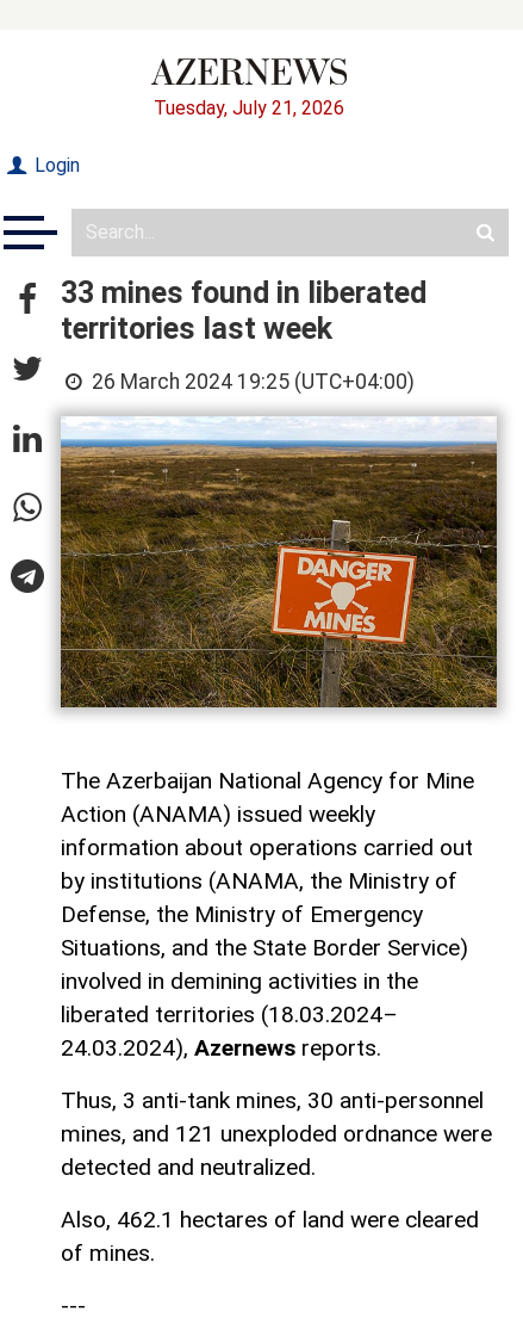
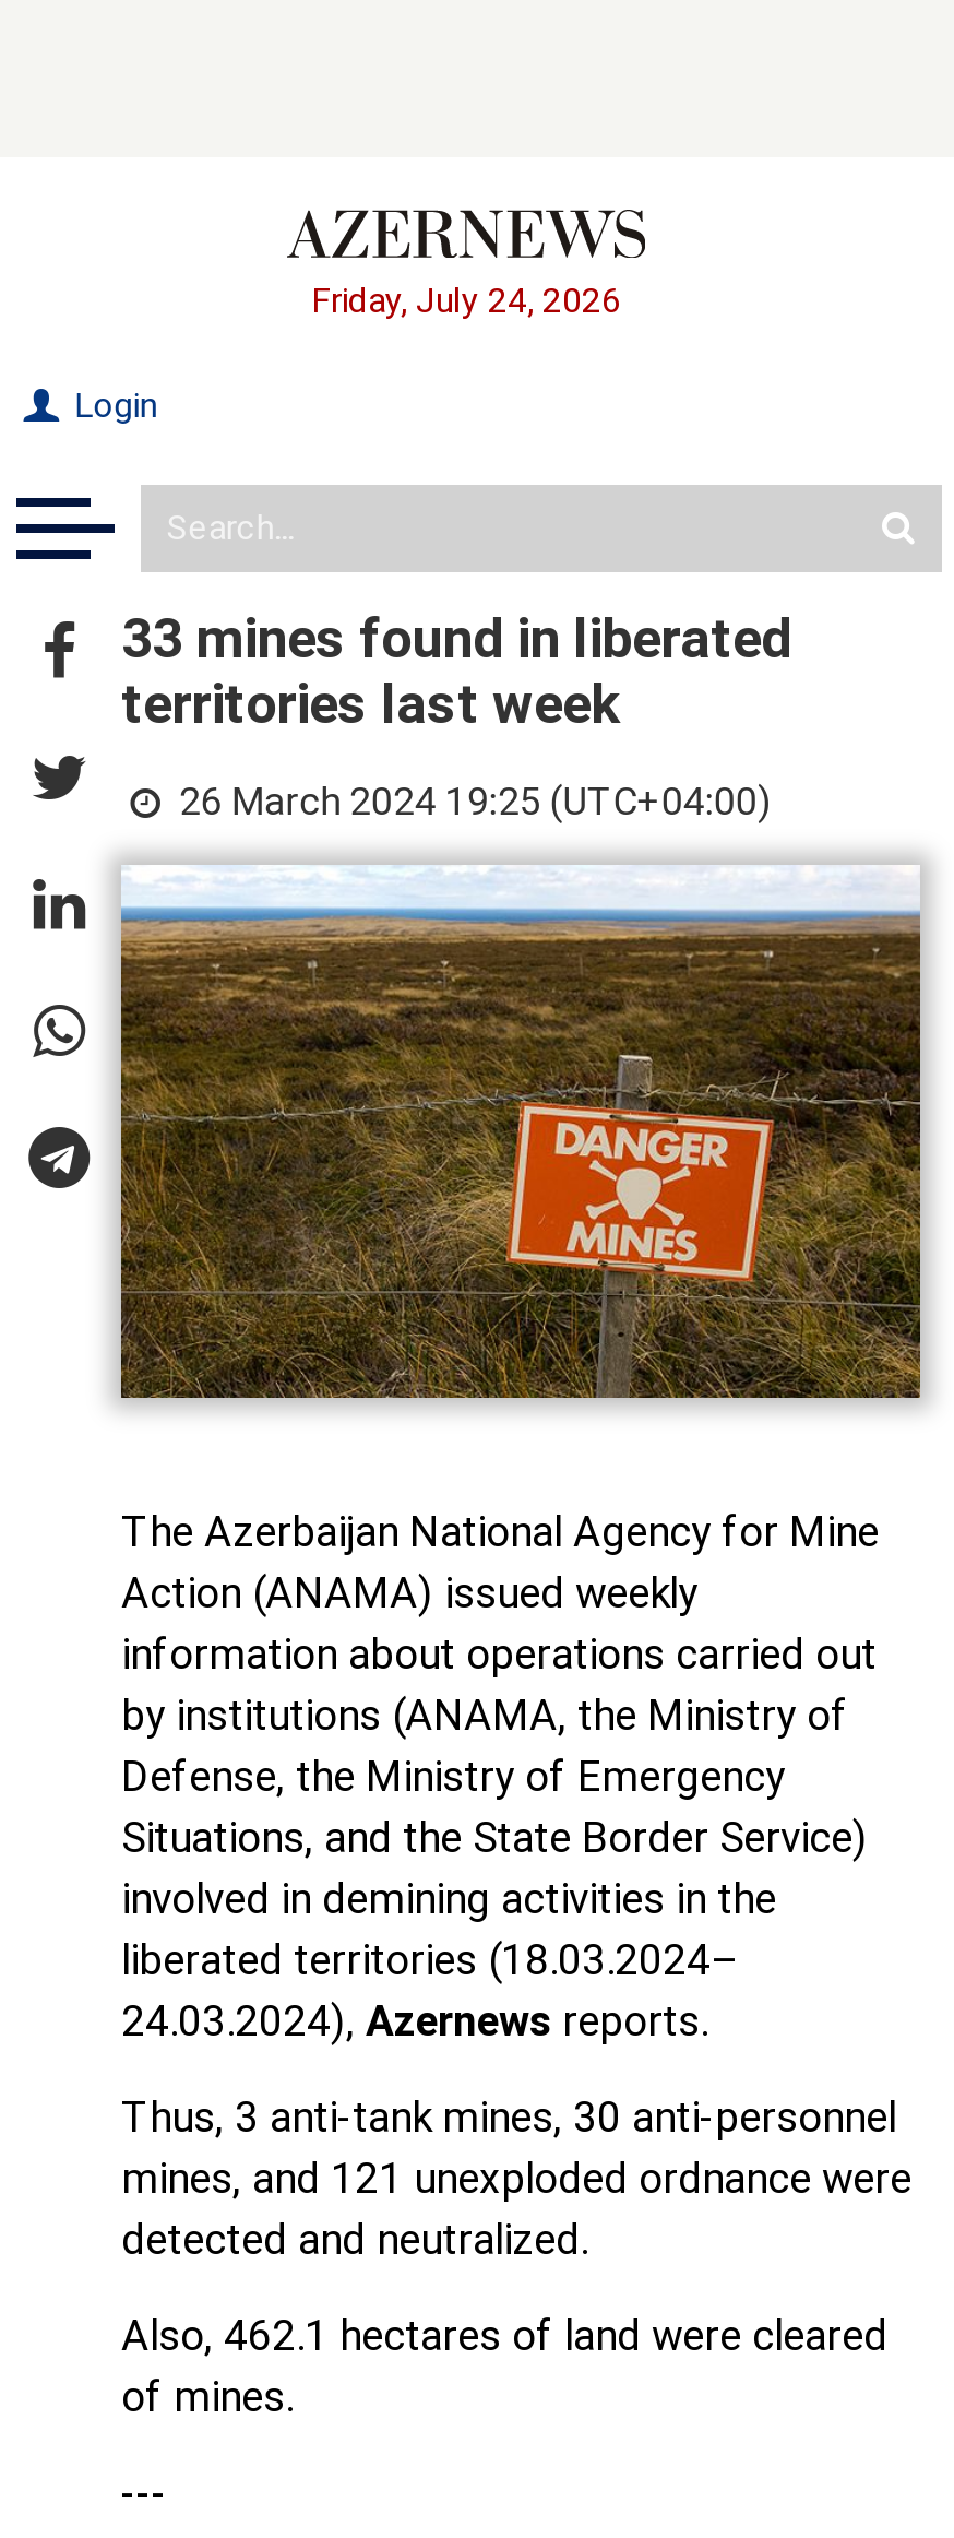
[154,96,344,119] Tuesday, July 21, 2026 -> [311,279,621,321] Friday, July 24, 2026

